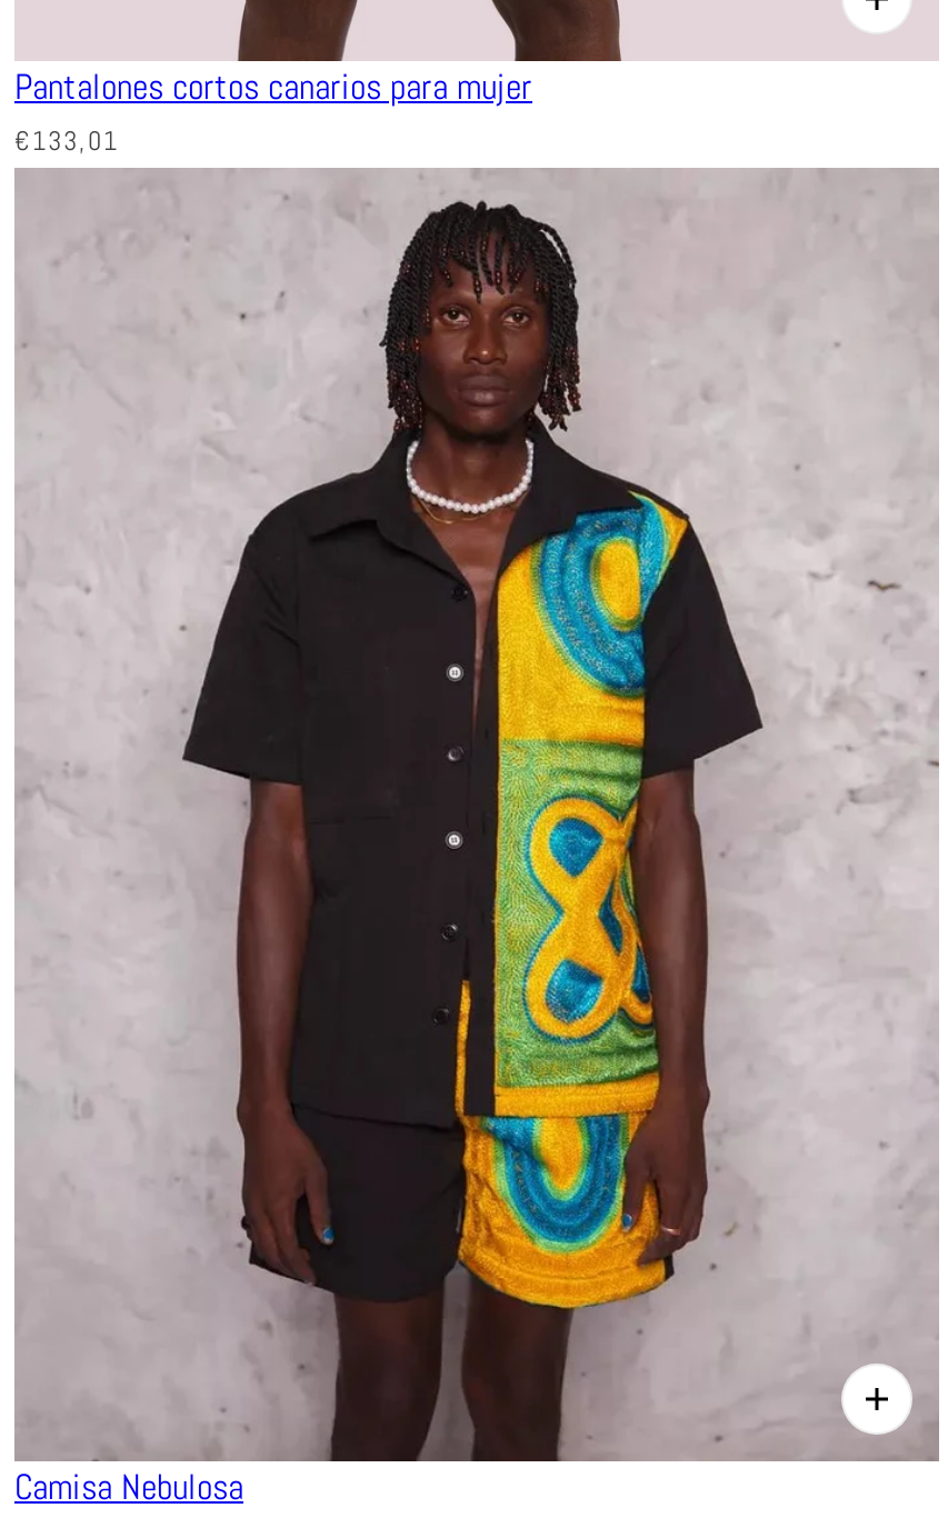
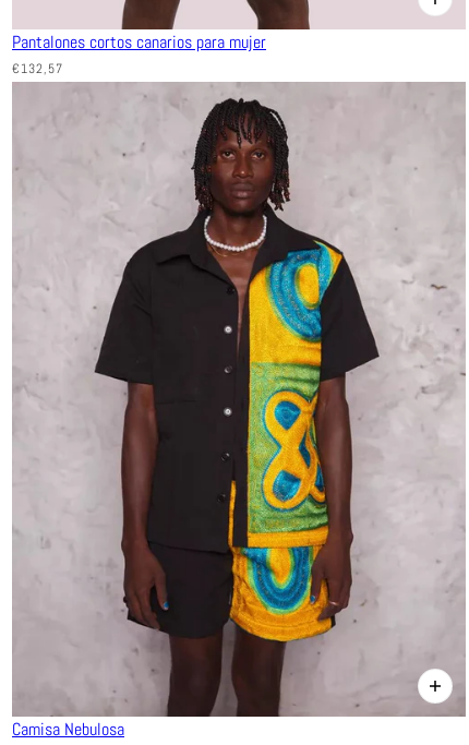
[14,122,119,158] €133,01 -> [12,60,63,77] €132,57

